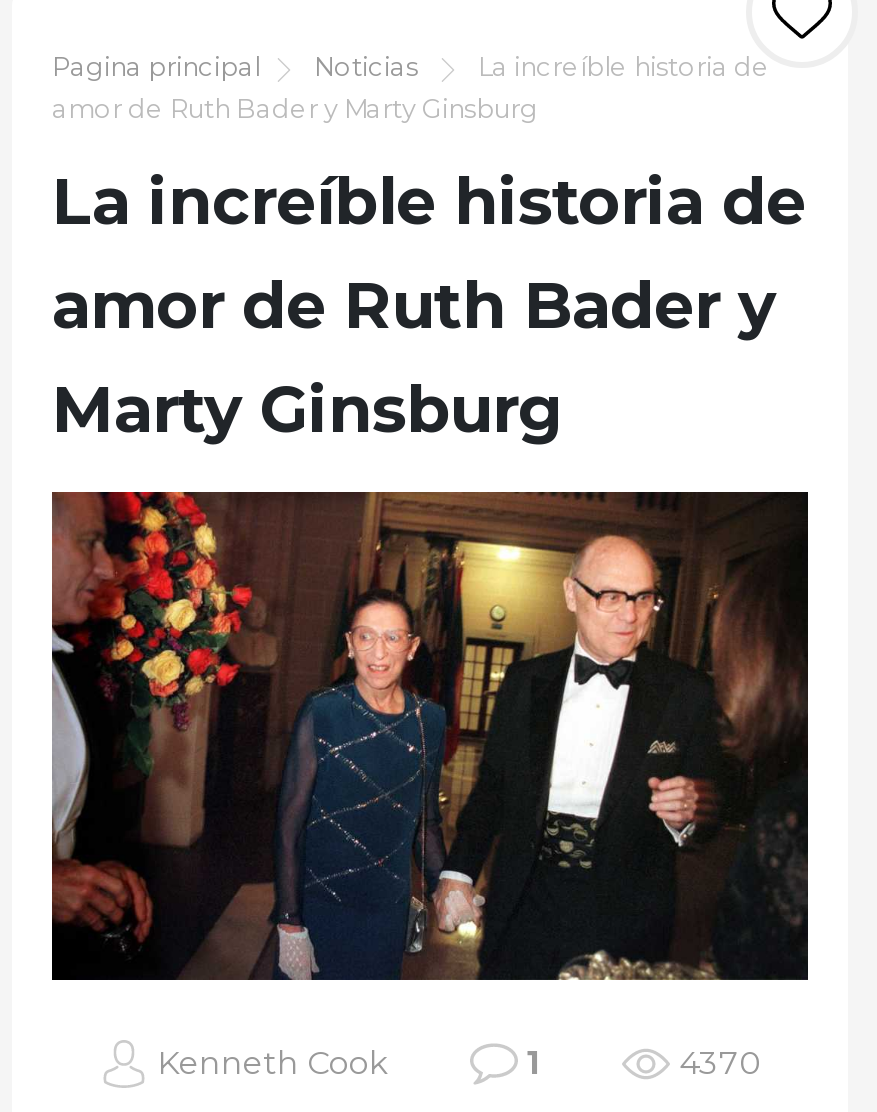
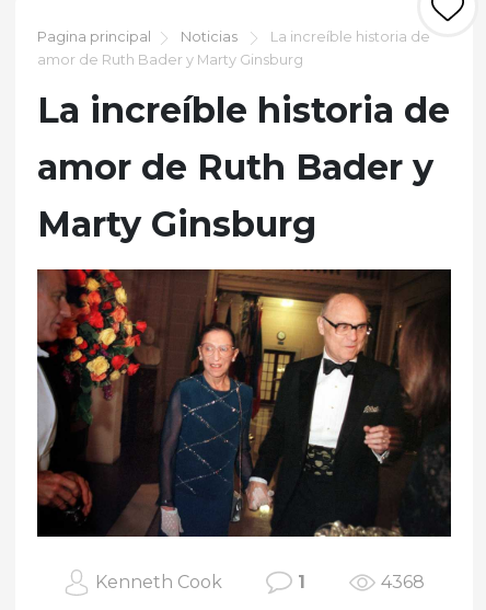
[679,1044,761,1082] 4370 -> [381,572,425,593] 4368

